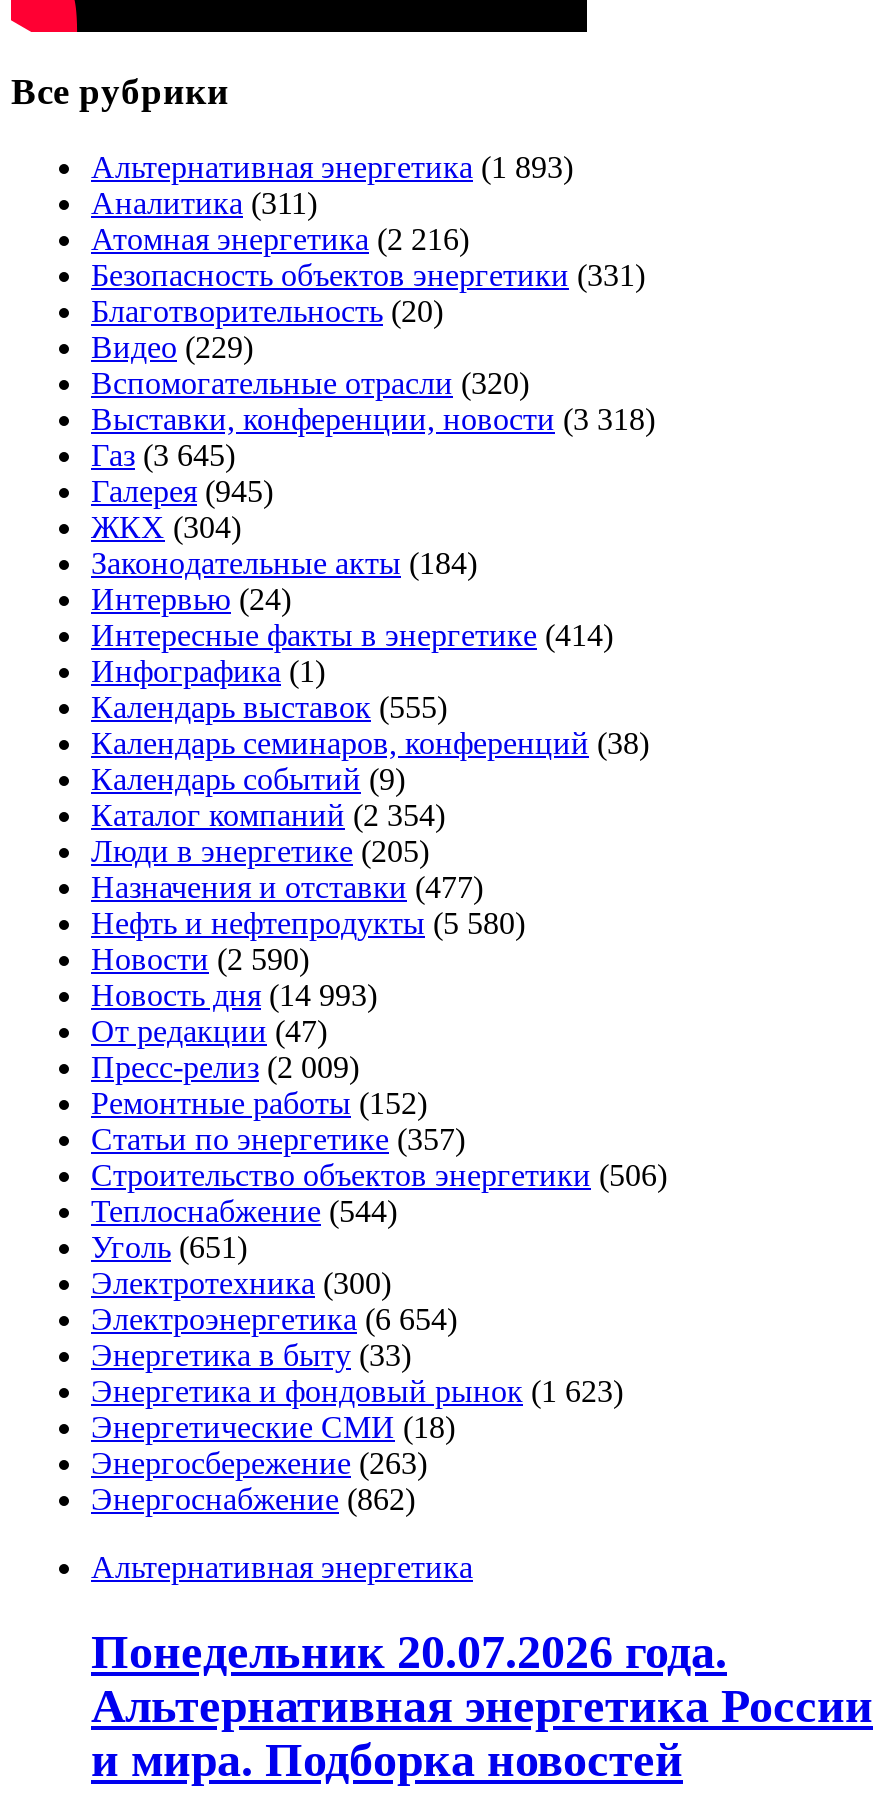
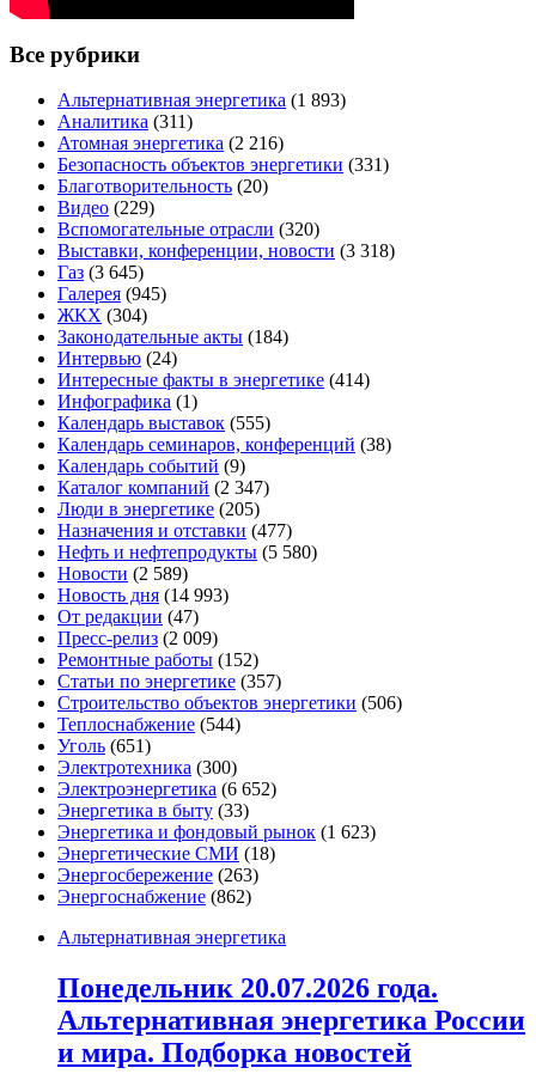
[91,798,445,832] Каталог компаний (2 354) -> [57,477,269,498] Каталог компаний (2 347)
[91,942,309,976] Новости (2 590) -> [57,564,188,584] Новости (2 589)
[91,1302,457,1336] Электроэнергетика (6 654) -> [57,779,276,799] Электроэнергетика (6 652)

